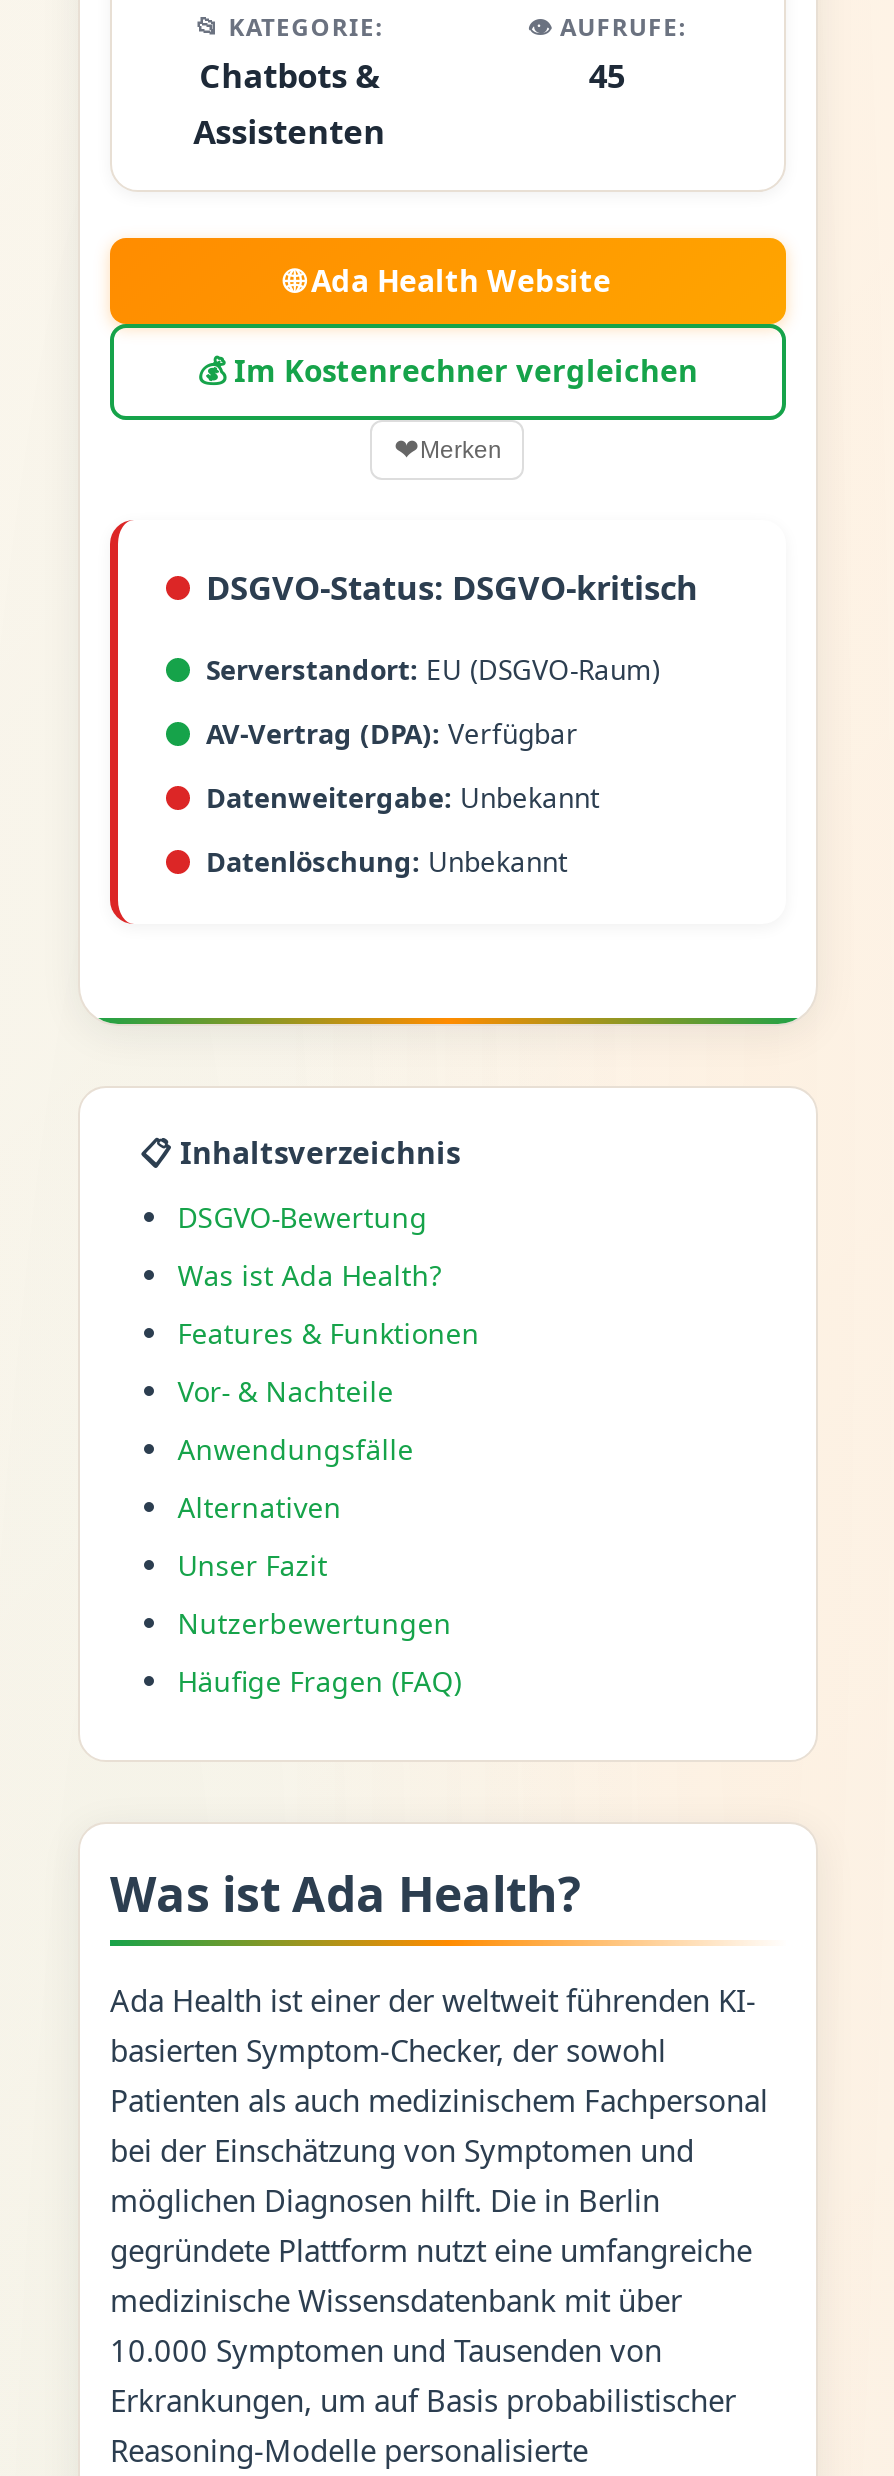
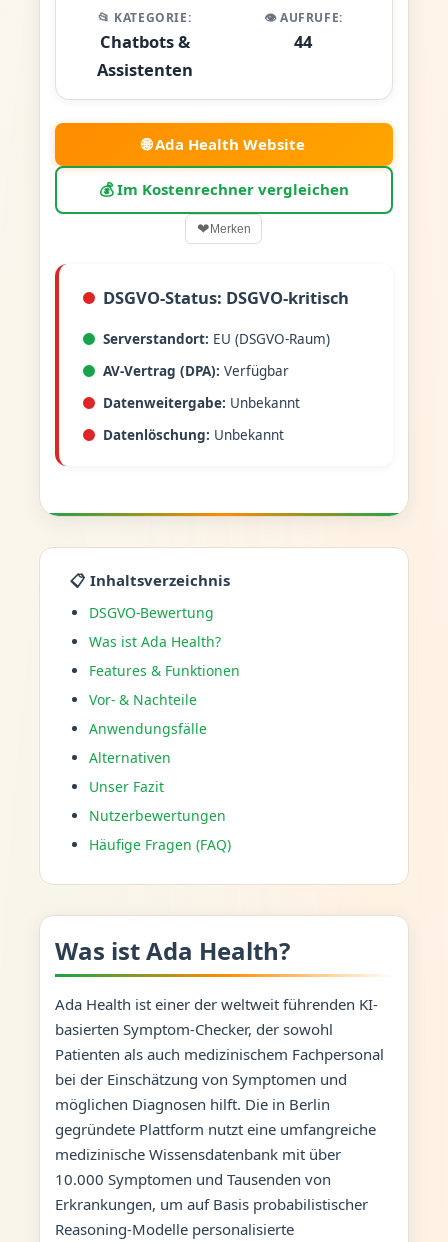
[589,52,625,98] 45 -> [294,30,312,53] 44

